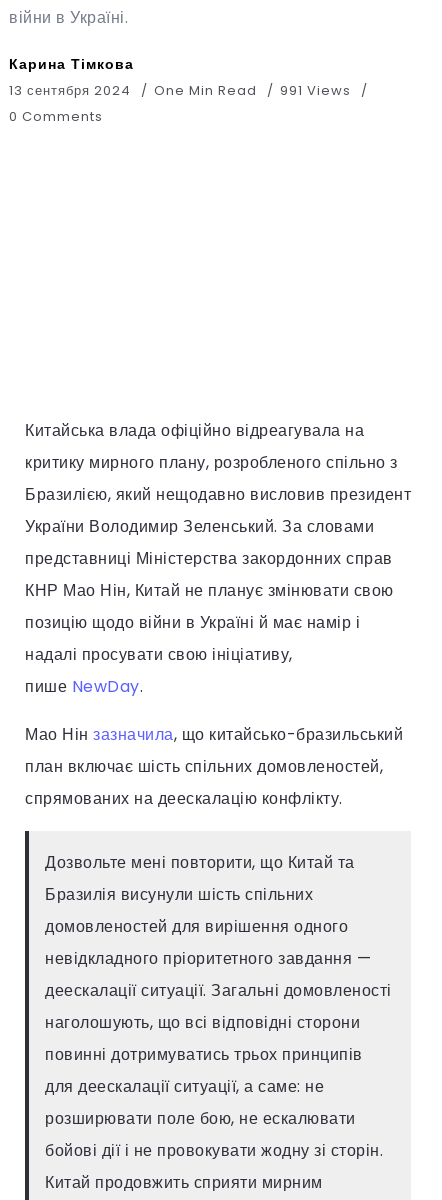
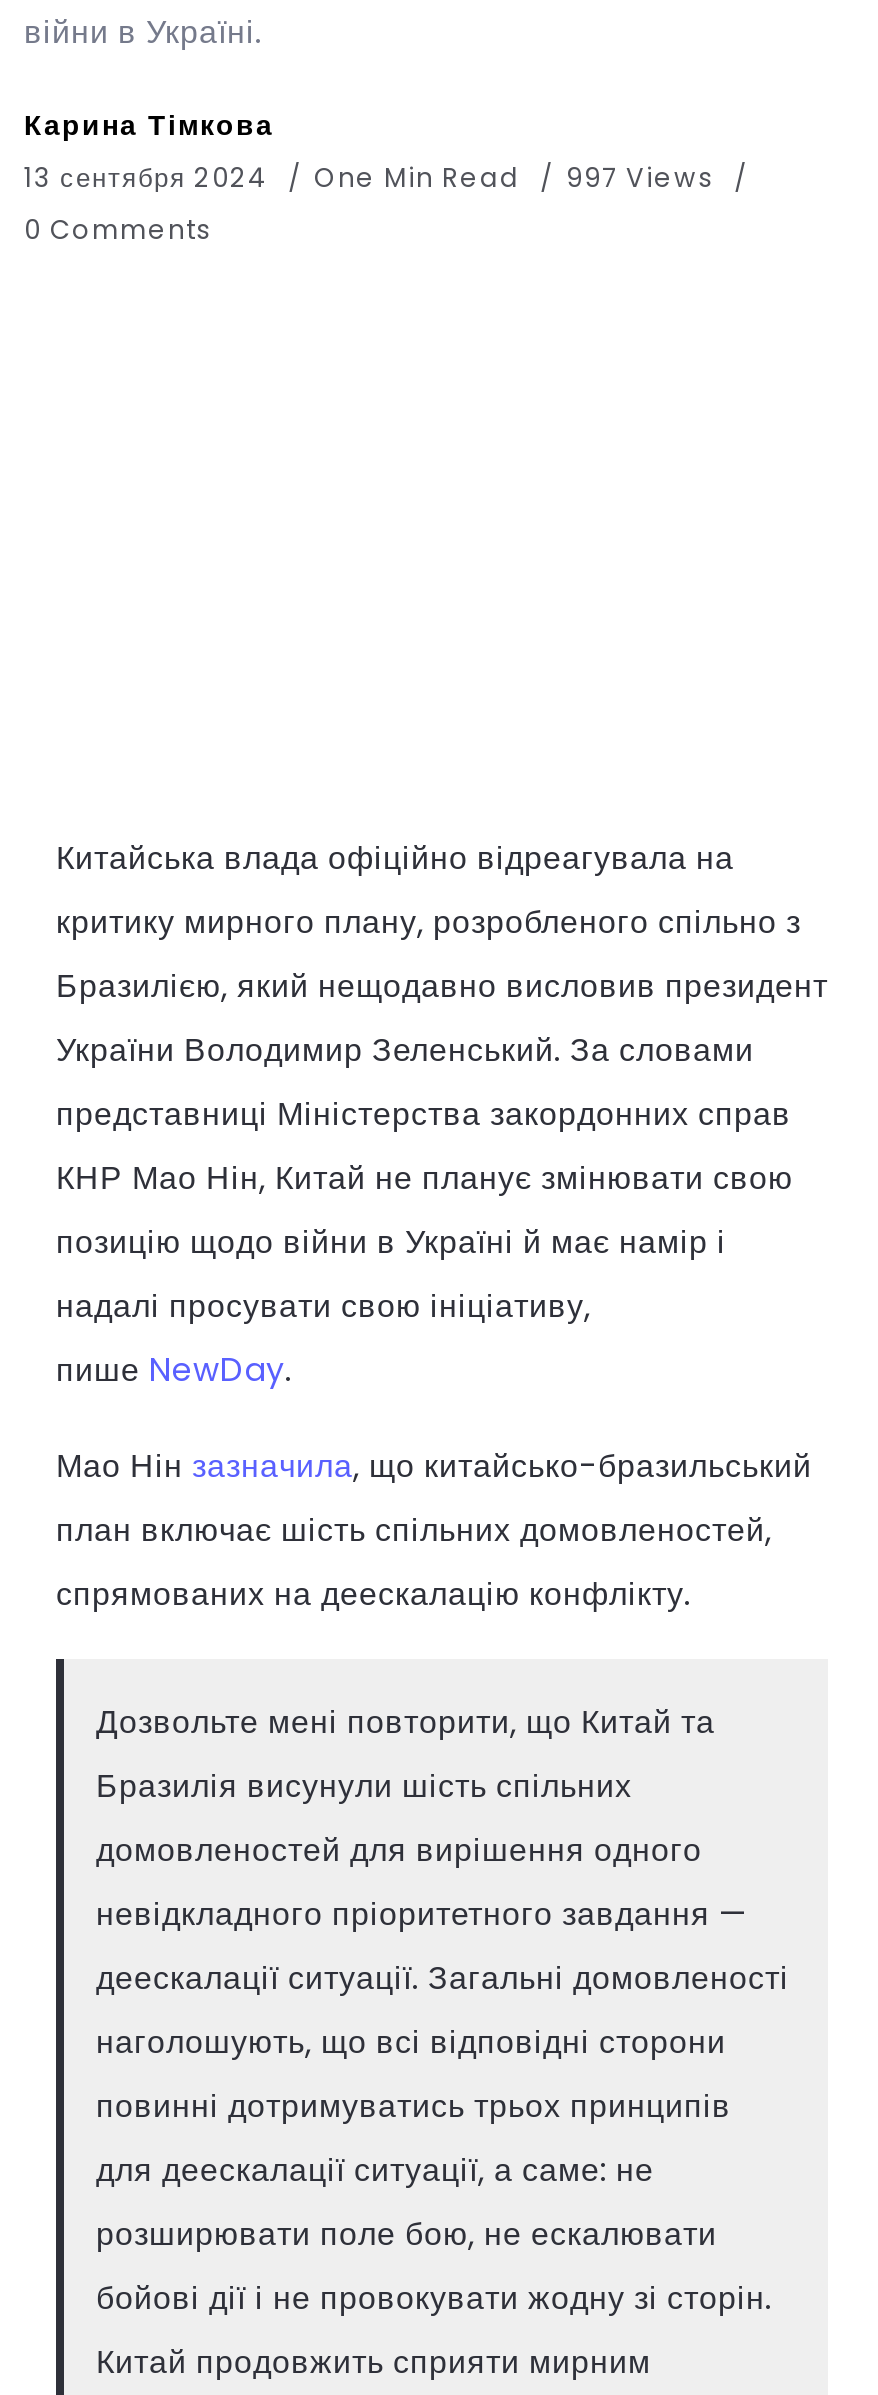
[9,81,351,100] 13 сентября 2024 One Min Read 991 Views -> [24,159,714,197] 13 сентября 2024 One Min Read 997 Views

